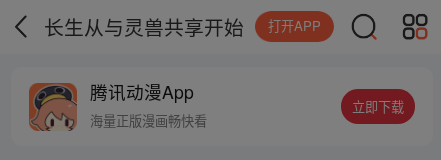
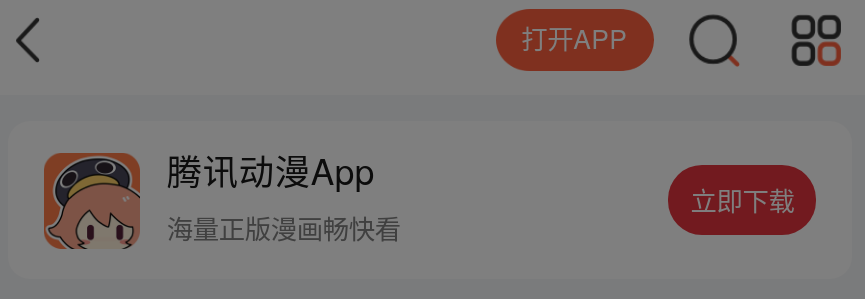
[44,12,244,41] 长生从与灵兽共享开始 -> none

